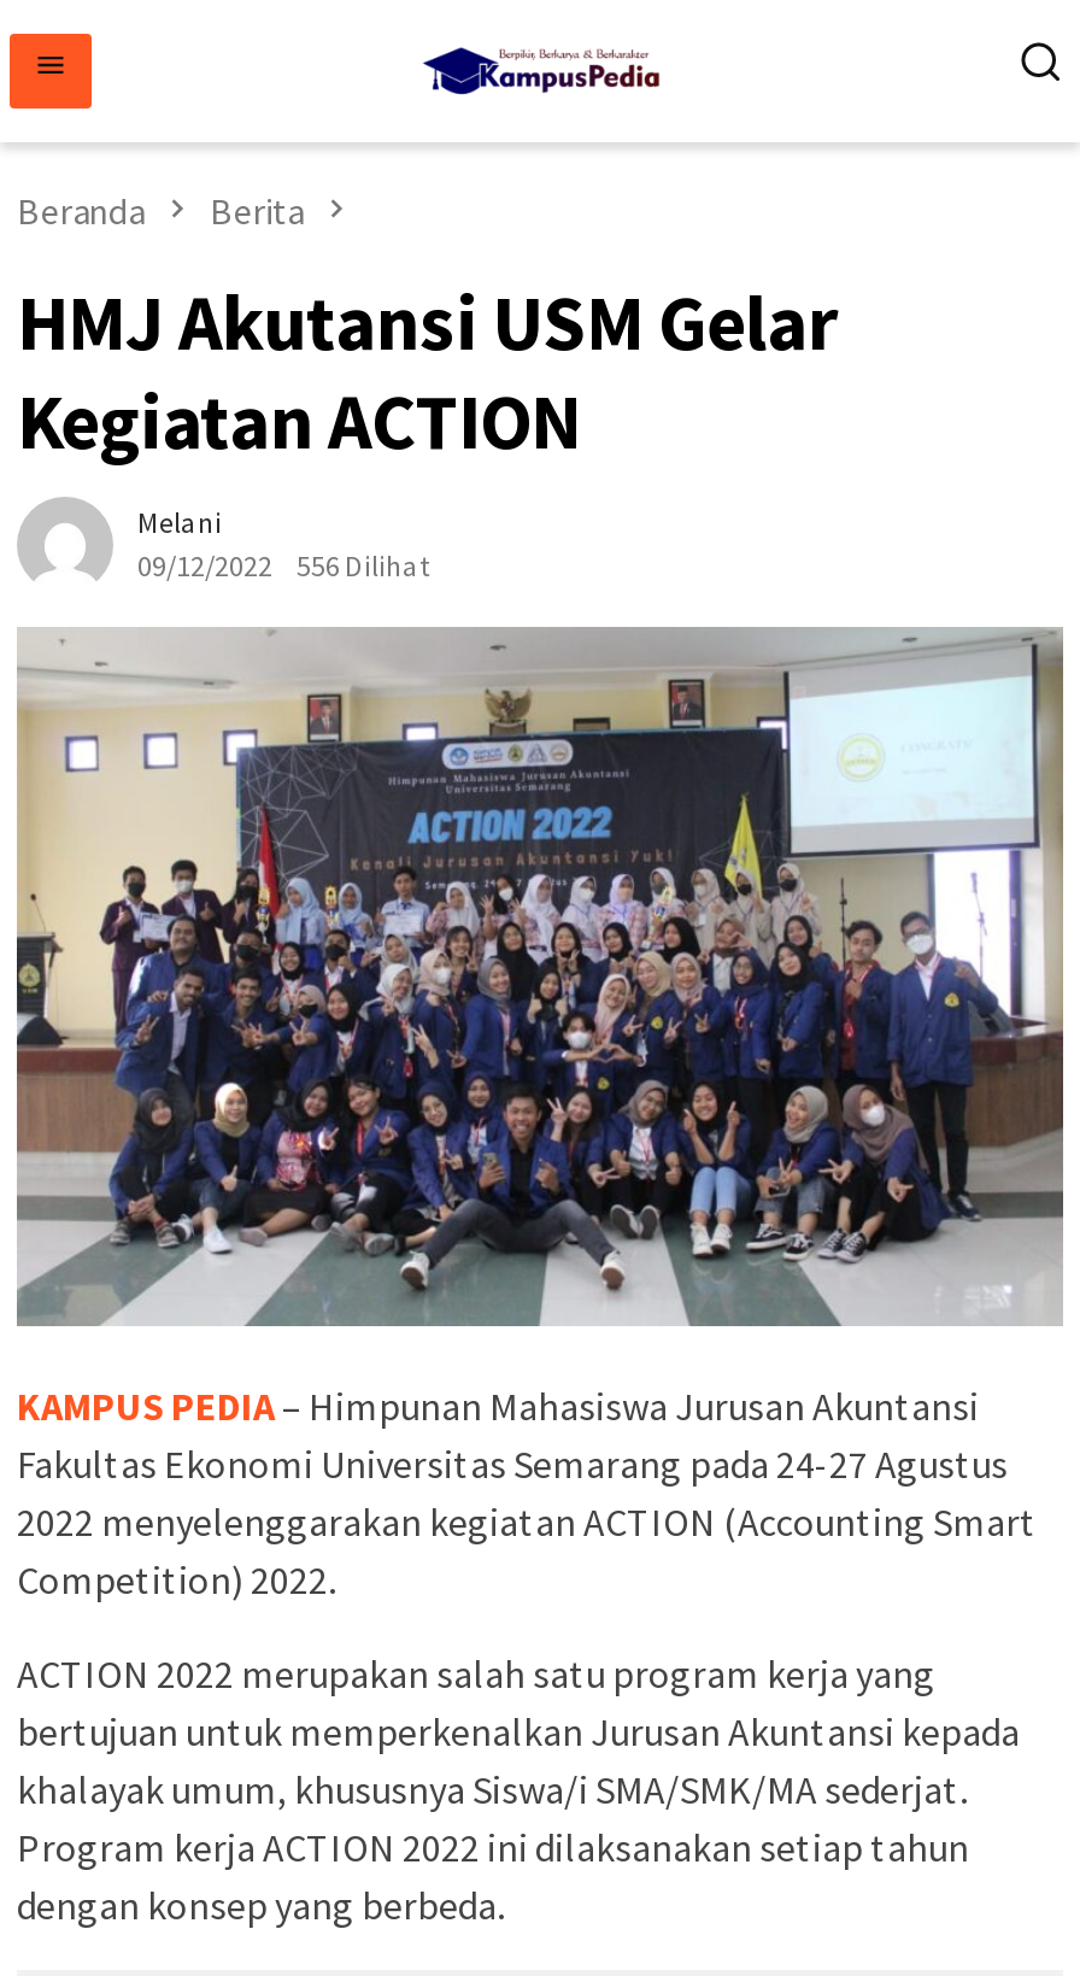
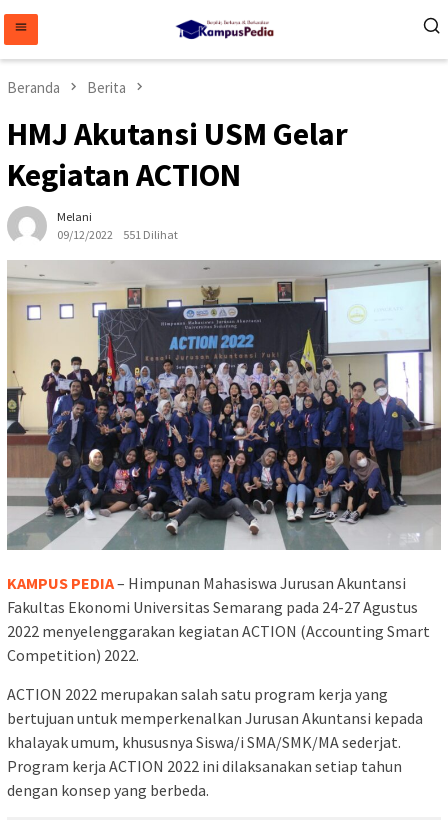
[137,548,429,584] 09/12/2022 556 Dilihat -> [57,227,178,242] 09/12/2022 551 Dilihat

